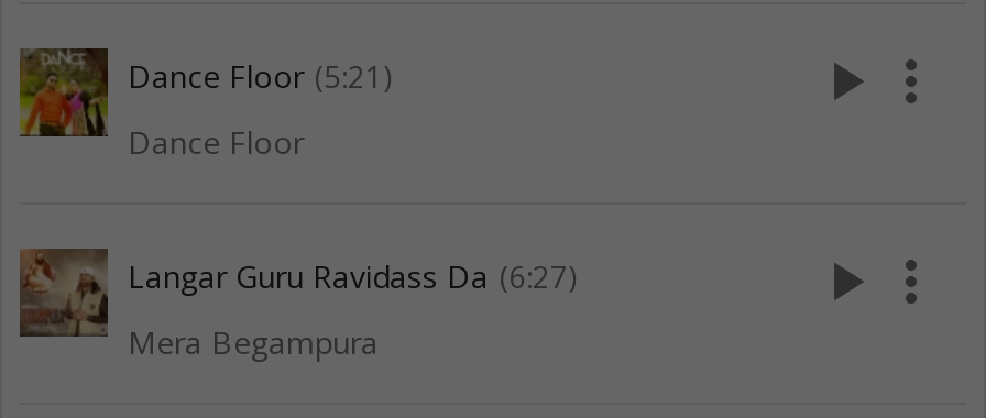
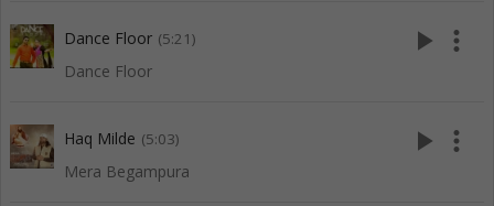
[128,256,577,298] Langar Guru Ravidass Da (6:27) -> [64,128,180,149] Haq Milde (5:03)

